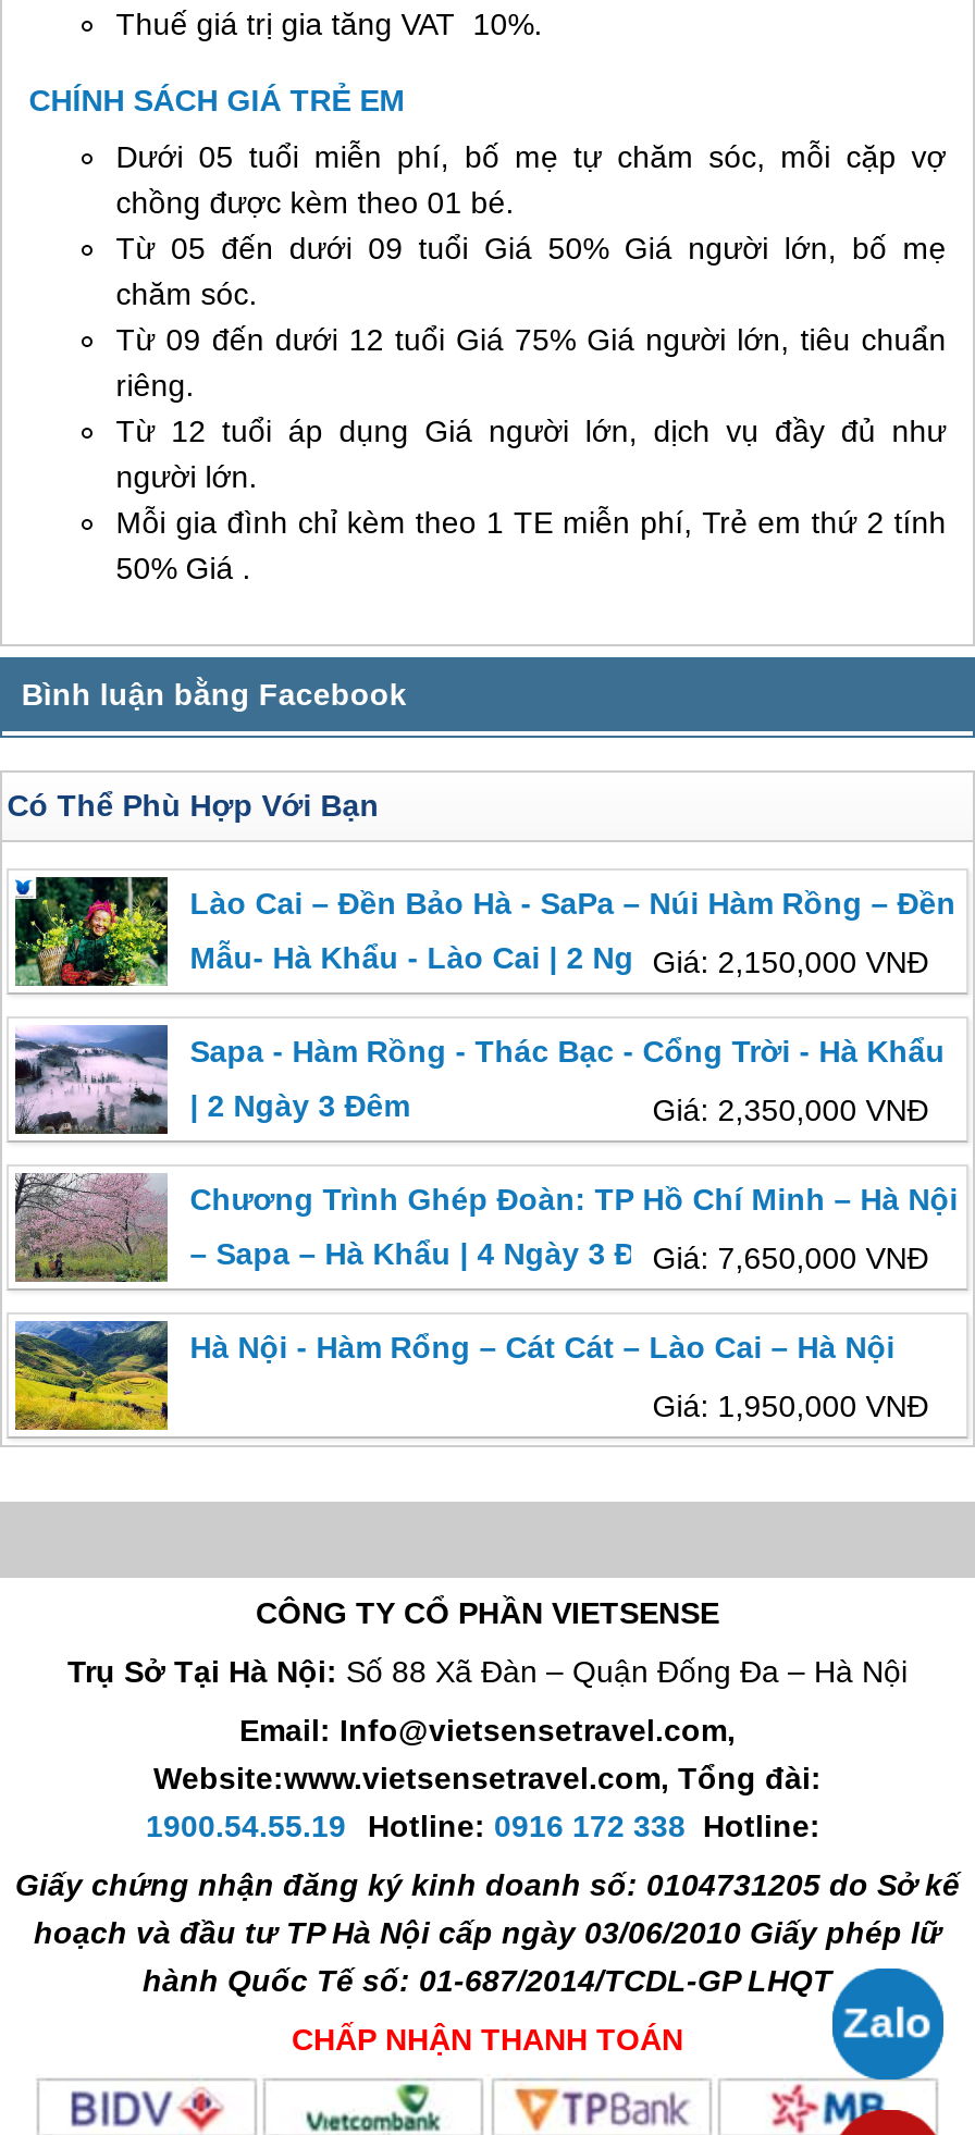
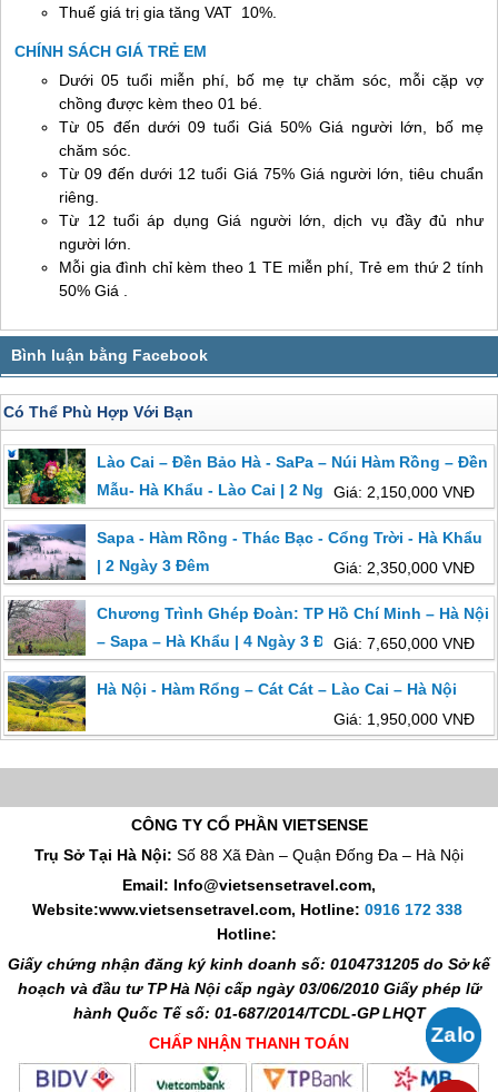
[146,1760,829,1843] Website:www.vietsensetravel.com, Tổng đài: | 1900.54.55.19 | Hotline: 0916 172 338 Hotline: -> [32,900,462,943] Website:www.vietsensetravel.com, Hotline: 0916 172 338 | Hotline:

